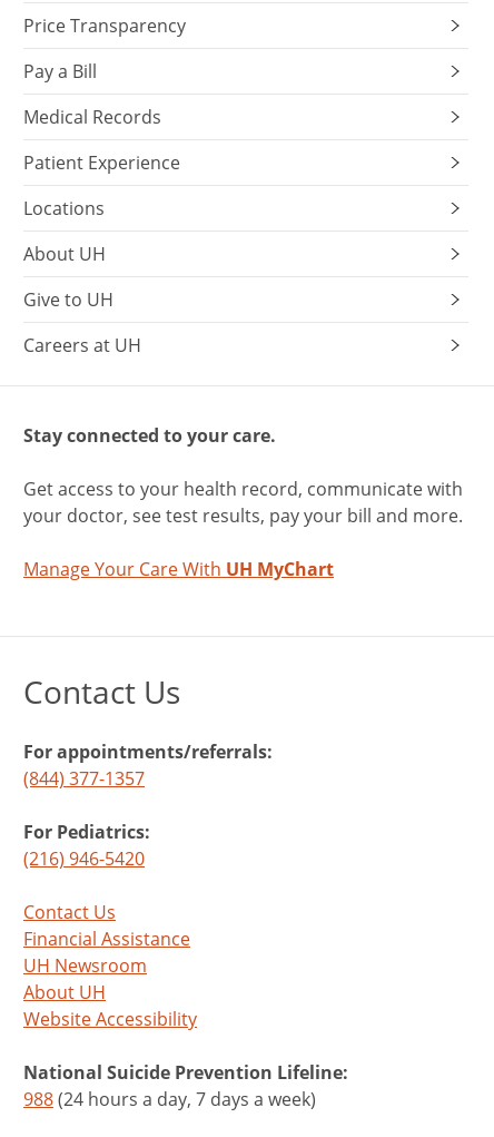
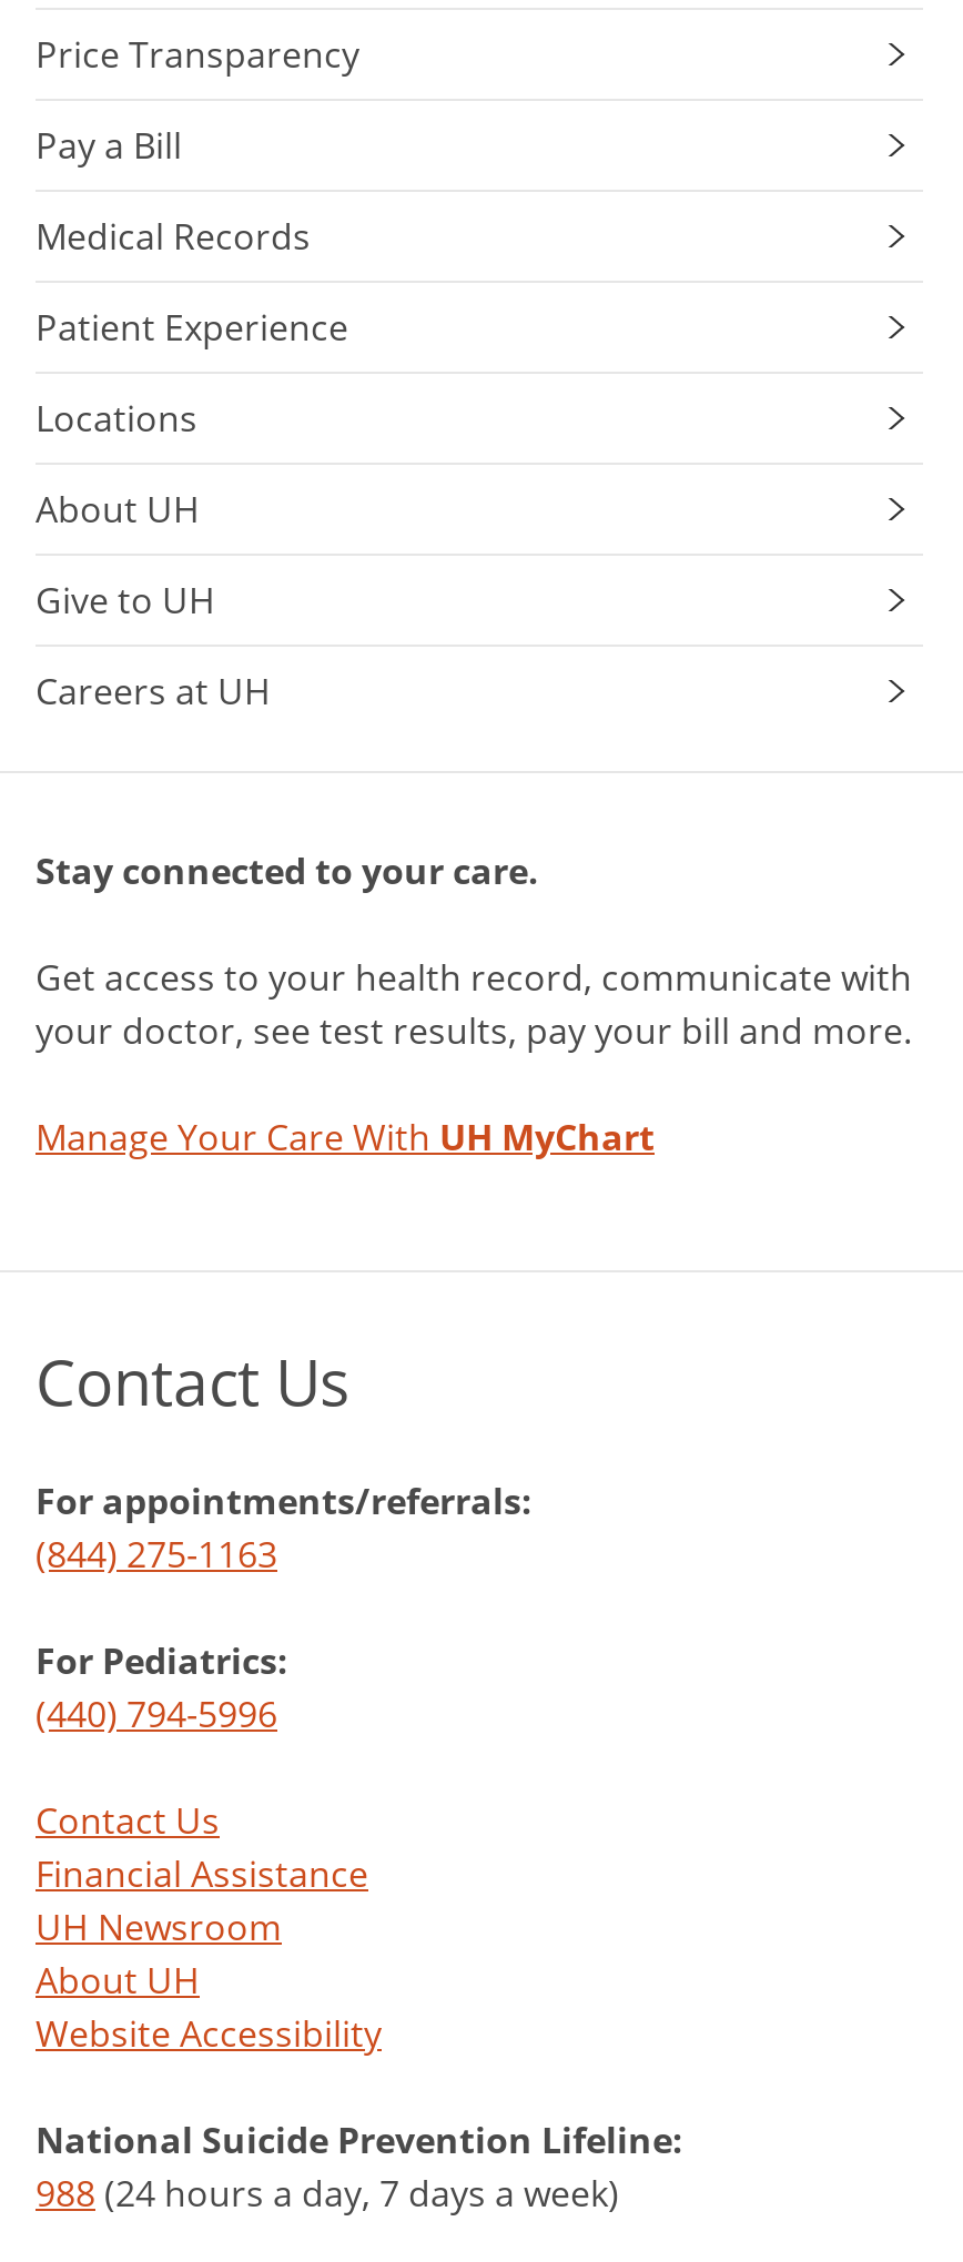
[23,766,145,790] (844) 377-1357 -> [36,1530,277,1579] (844) 275-1163
[23,847,145,870] (216) 946-5420 -> [36,1690,277,1739] (440) 794-5996

